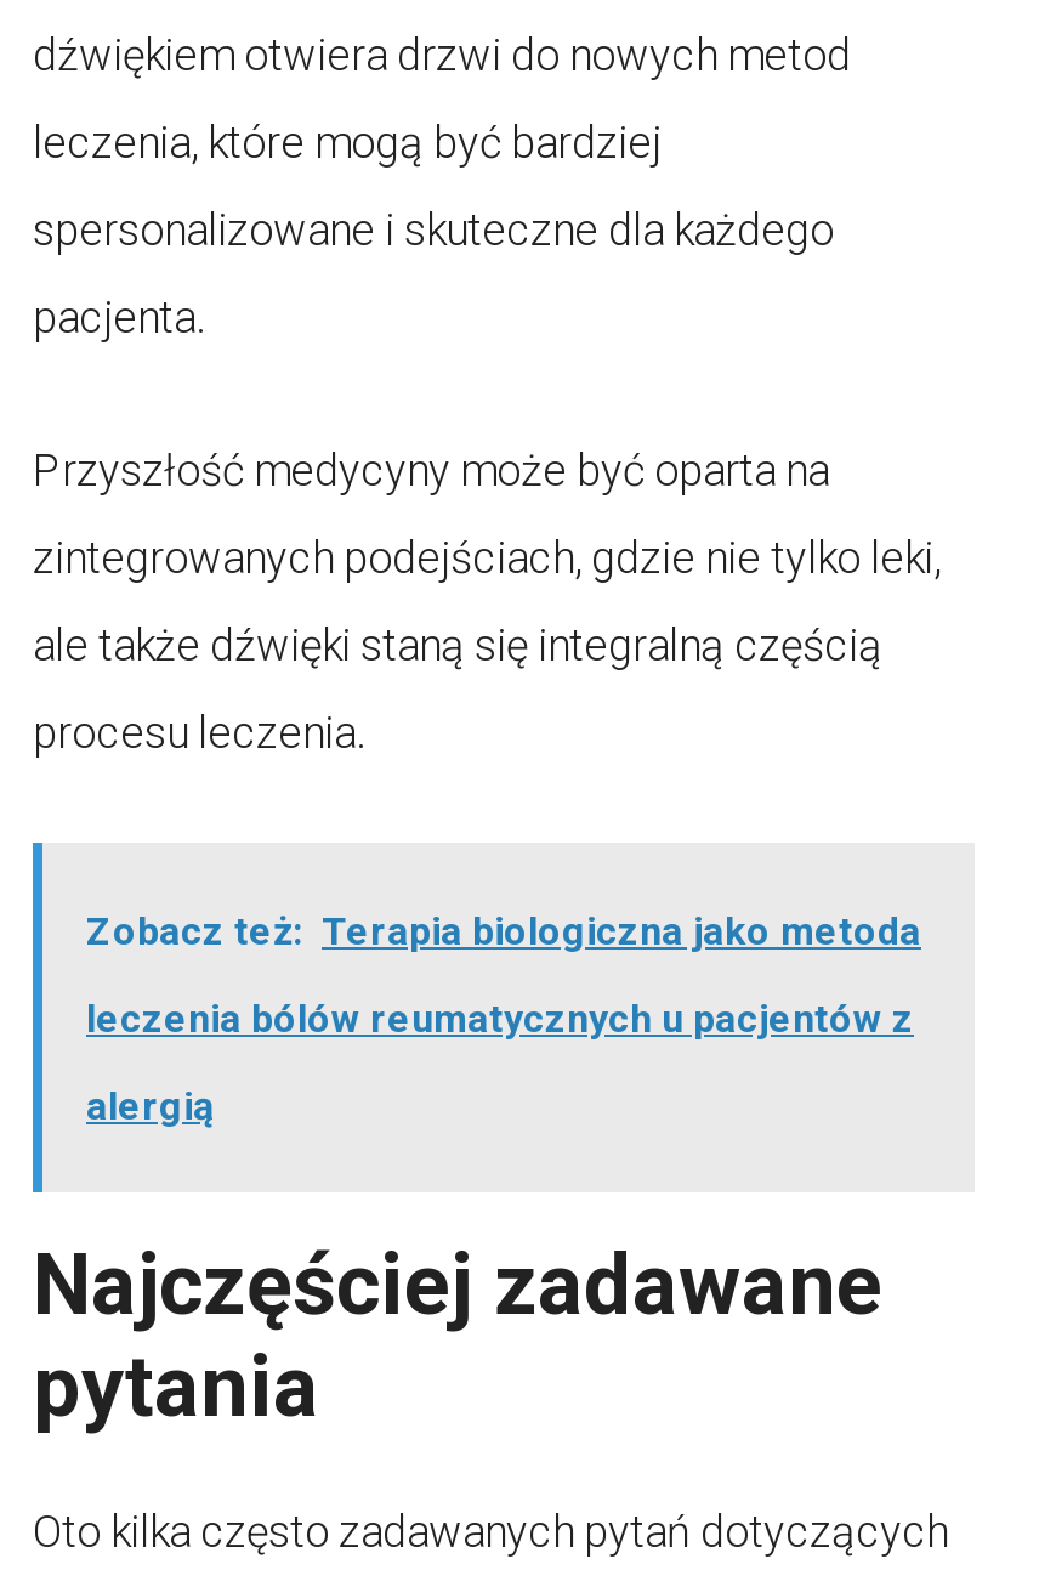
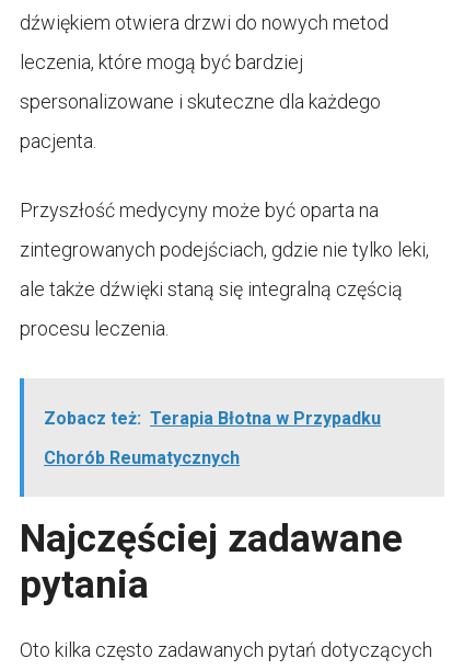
[86,907,921,1128] Zobacz też: Terapia biologiczna jako metoda | leczenia bólów reumatycznych u pacjentów z | alergią -> [44,407,381,468] Zobacz też: Terapia Błotna w Przypadku | Chorób Reumatycznych

